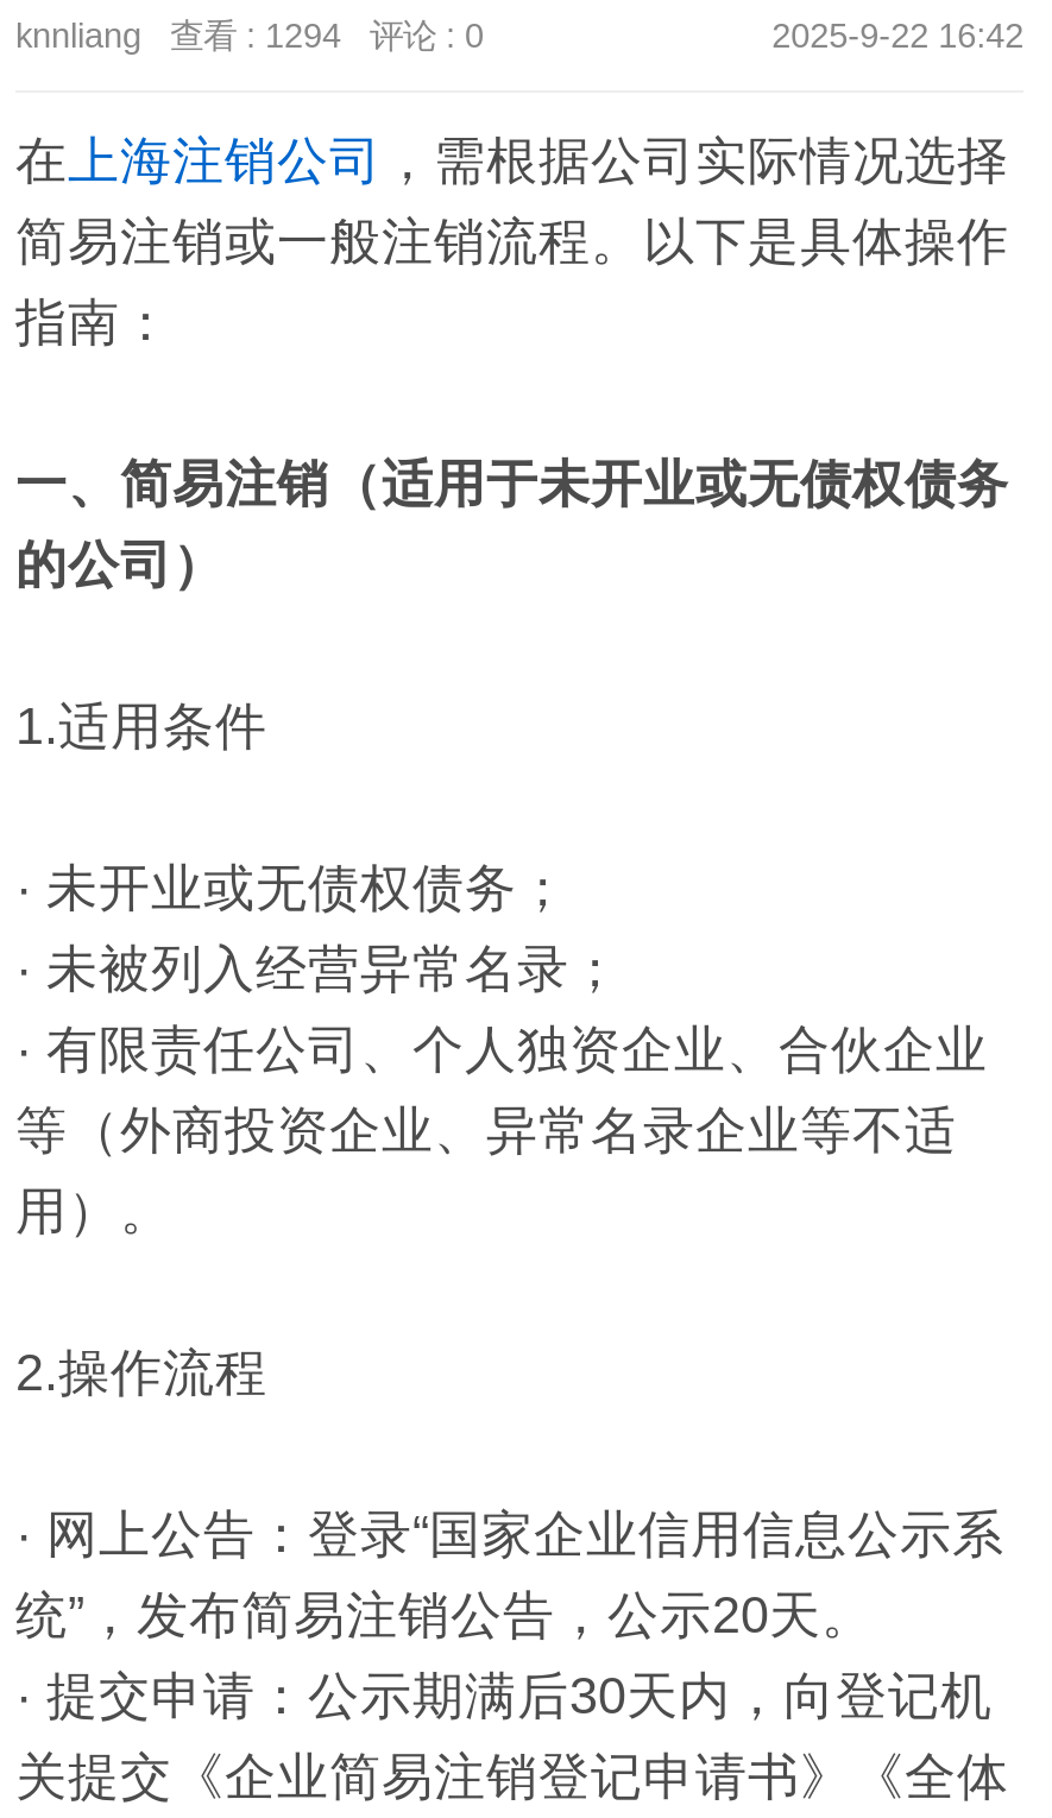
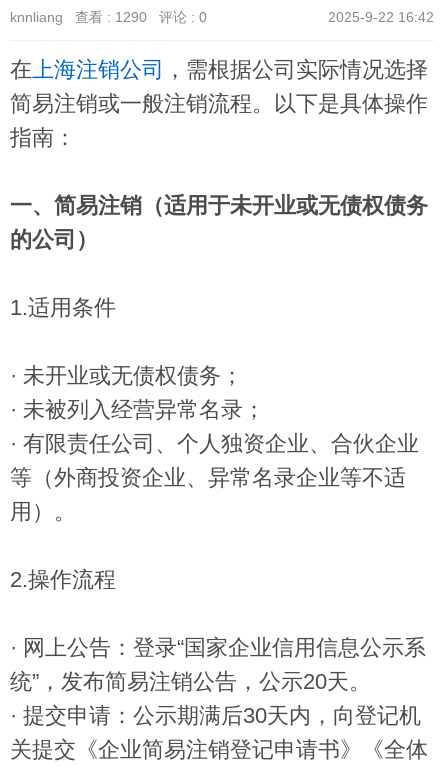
[15,16,503,54] knnliang查看 : 1294评论 : 0 -> [10,9,215,25] knnliang查看 : 1290评论 : 0

